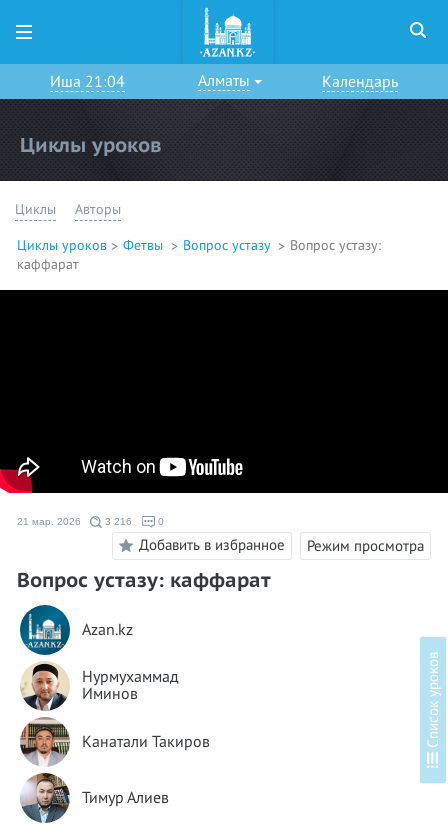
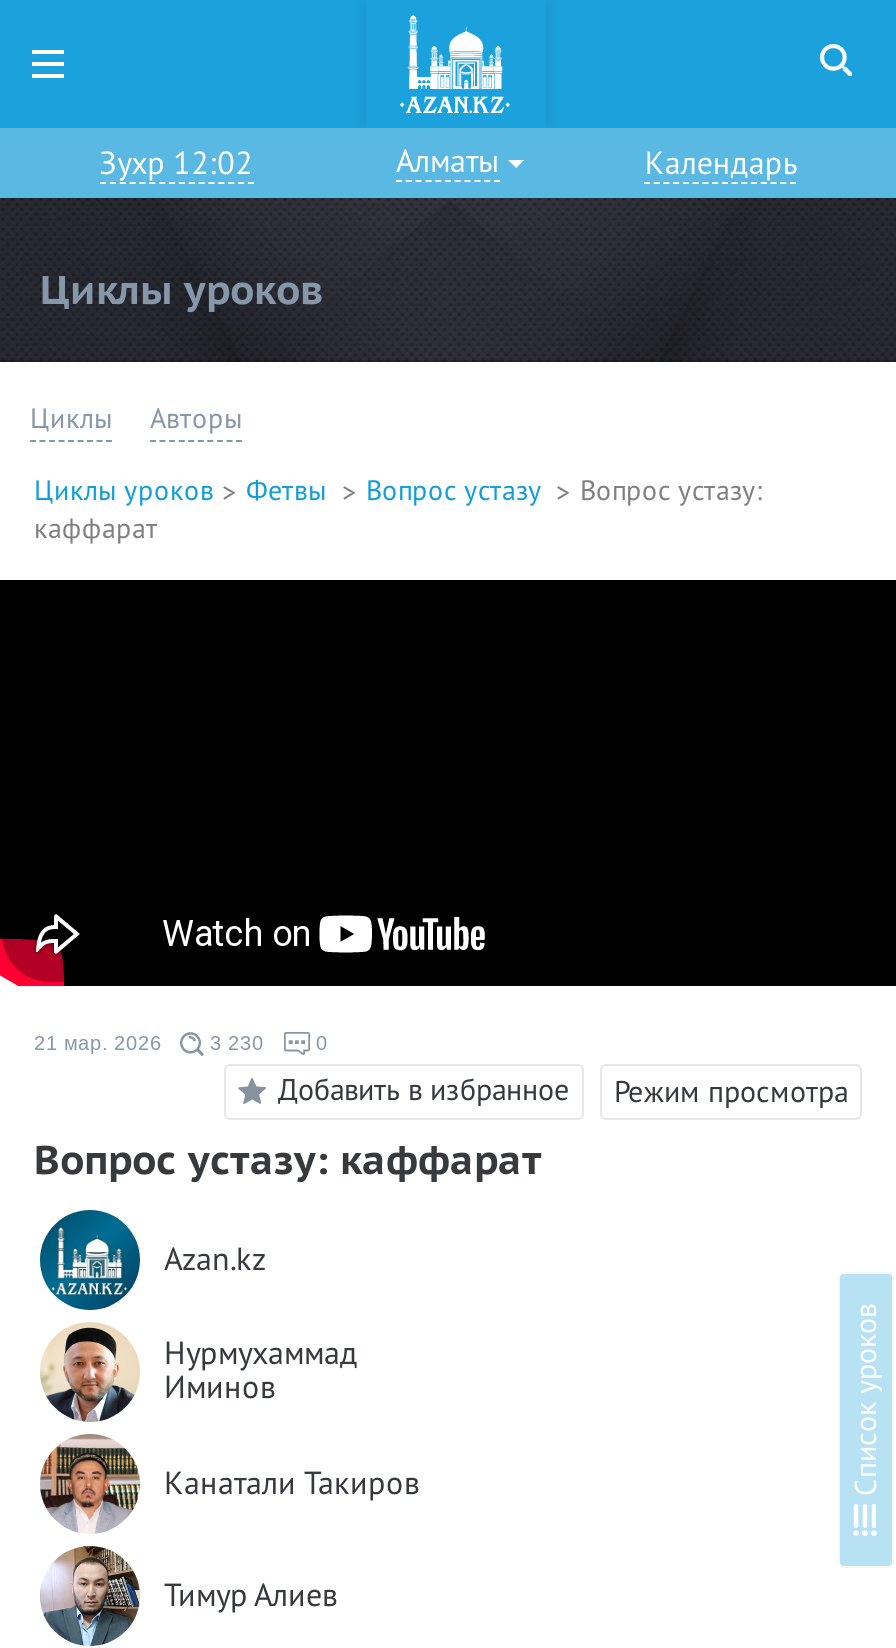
[50,73,125,91] Иша 21:04 -> [99,146,253,182] Зухр 12:02
[17,515,132,526] 21 мар. 2026 3 216 -> [34,1031,264,1053] 21 мар. 2026 3 230

